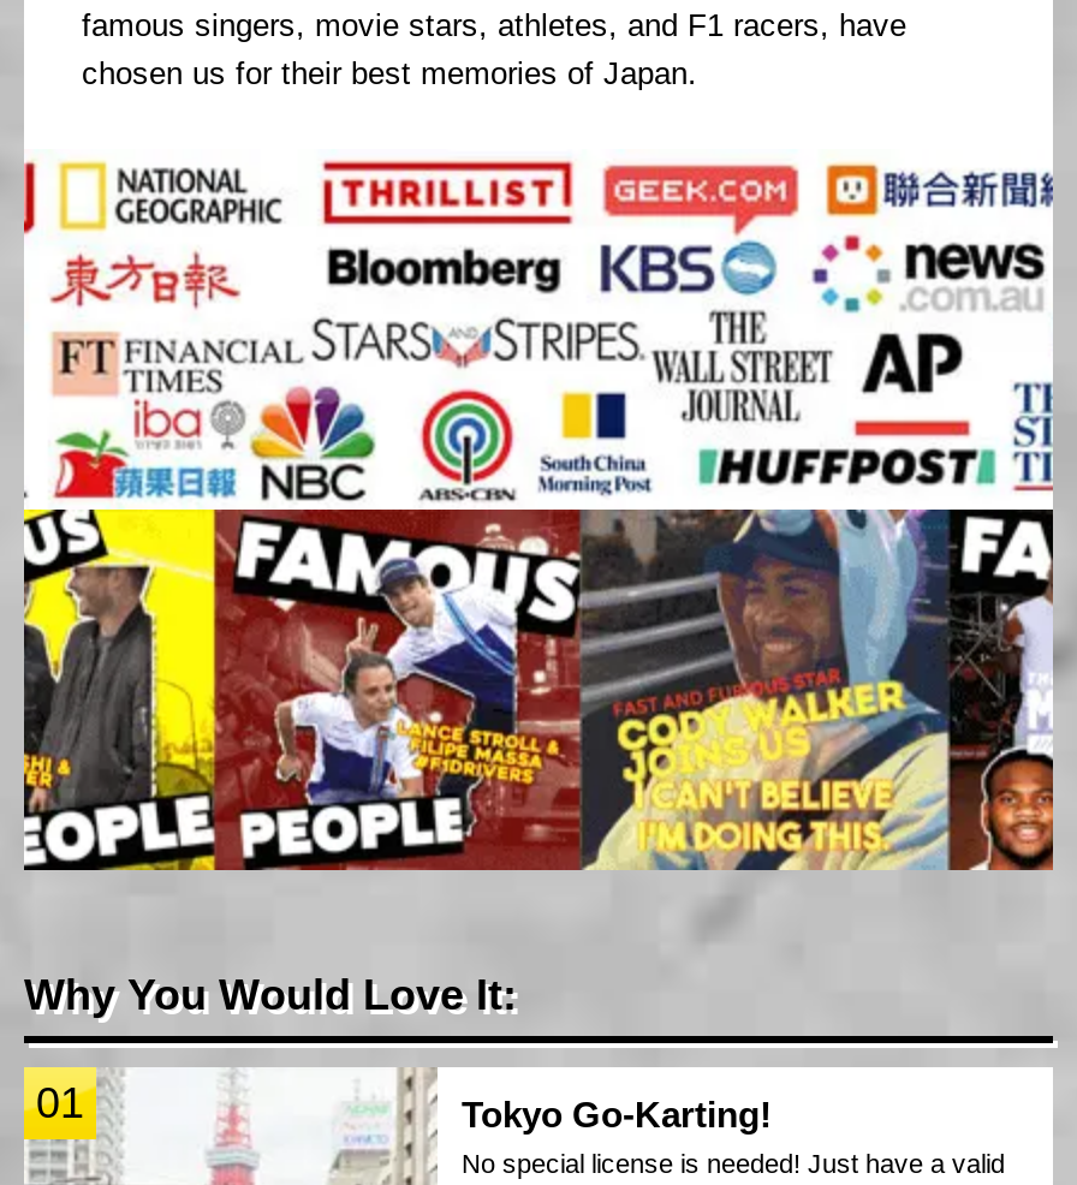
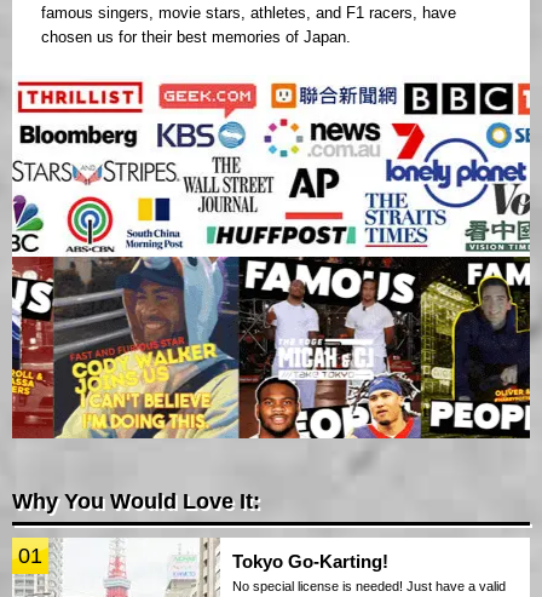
[22,159,1055,873] [image] -> [11,80,531,440] [image]

